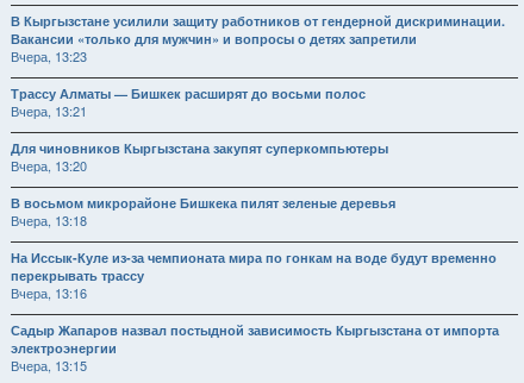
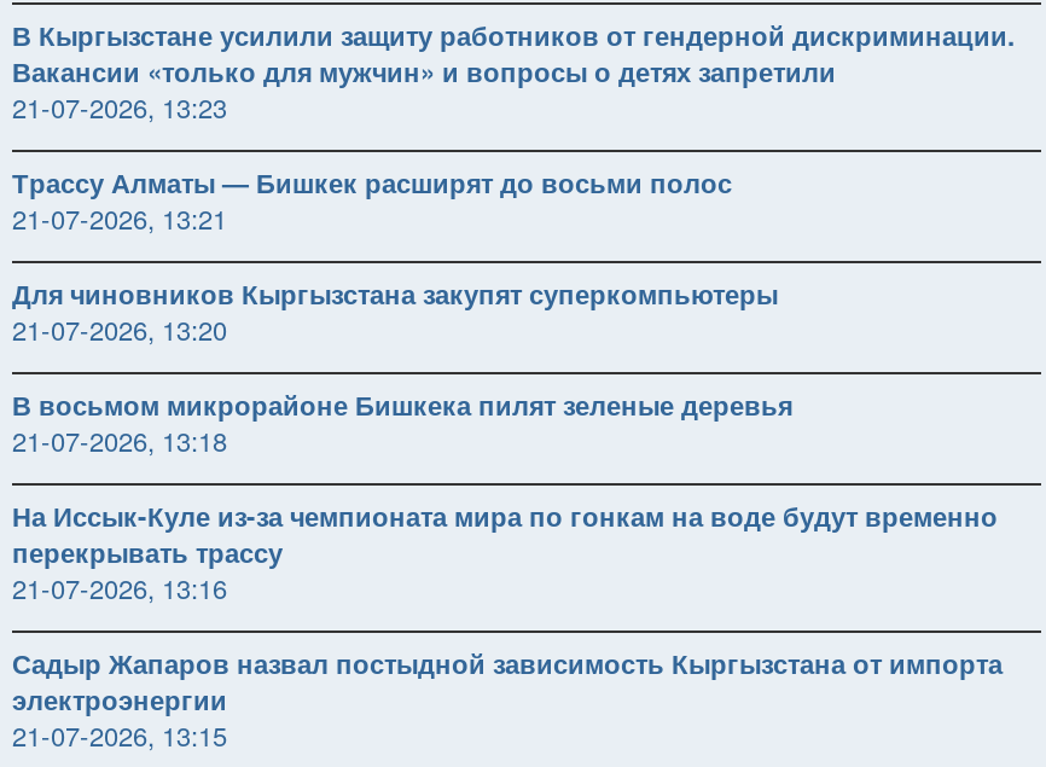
[11,46,87,65] Вчера, 13:23 -> [12,86,227,125] 21-07-2026, 13:23
[11,101,87,120] Вчера, 13:21 -> [12,198,227,236] 21-07-2026, 13:21
[11,156,87,175] Вчера, 13:20 -> [12,309,227,347] 21-07-2026, 13:20
[11,210,87,229] Вчера, 13:18 -> [12,420,227,459] 21-07-2026, 13:18
[11,283,87,302] Вчера, 13:16 -> [12,567,227,606] 21-07-2026, 13:16
[11,355,87,374] Вчера, 13:15 -> [12,715,227,753] 21-07-2026, 13:15

